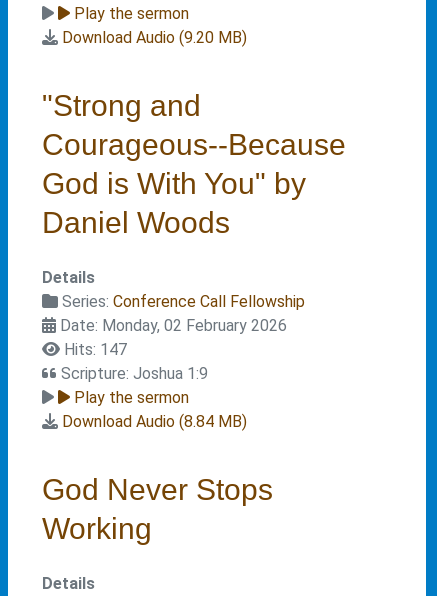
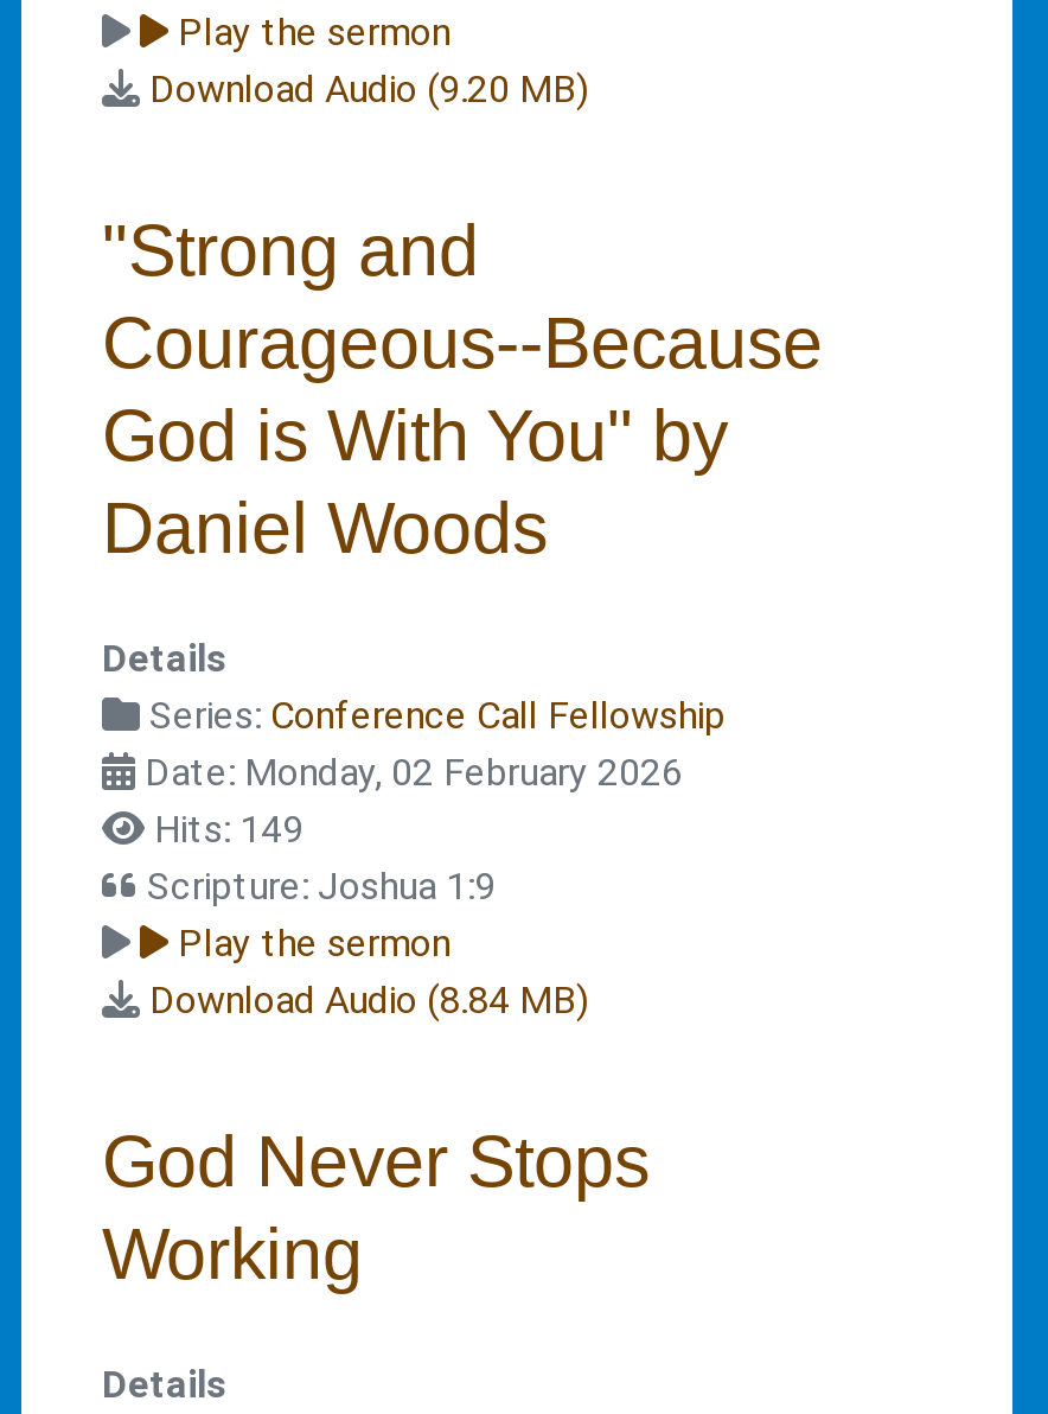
[60,340,127,359] Hits: 147 -> [145,807,303,852] Hits: 149

